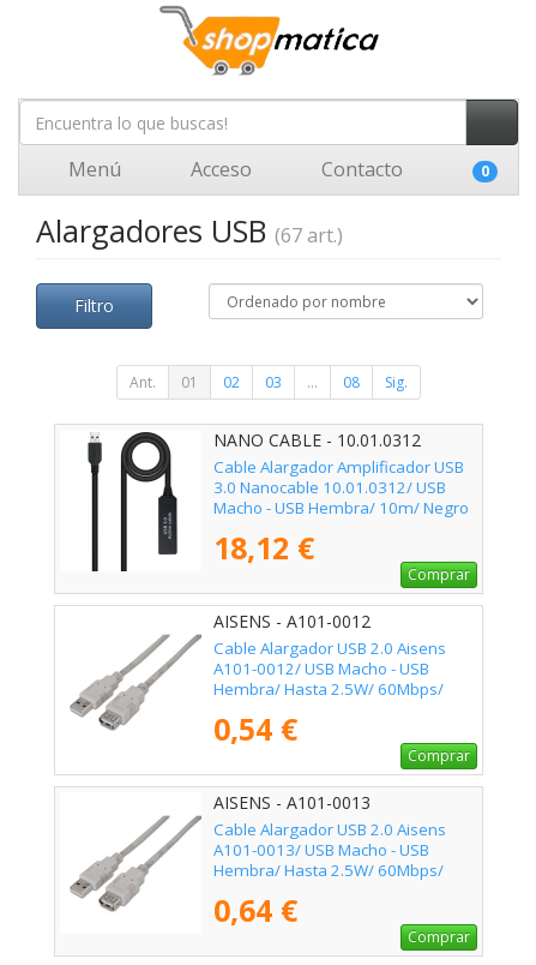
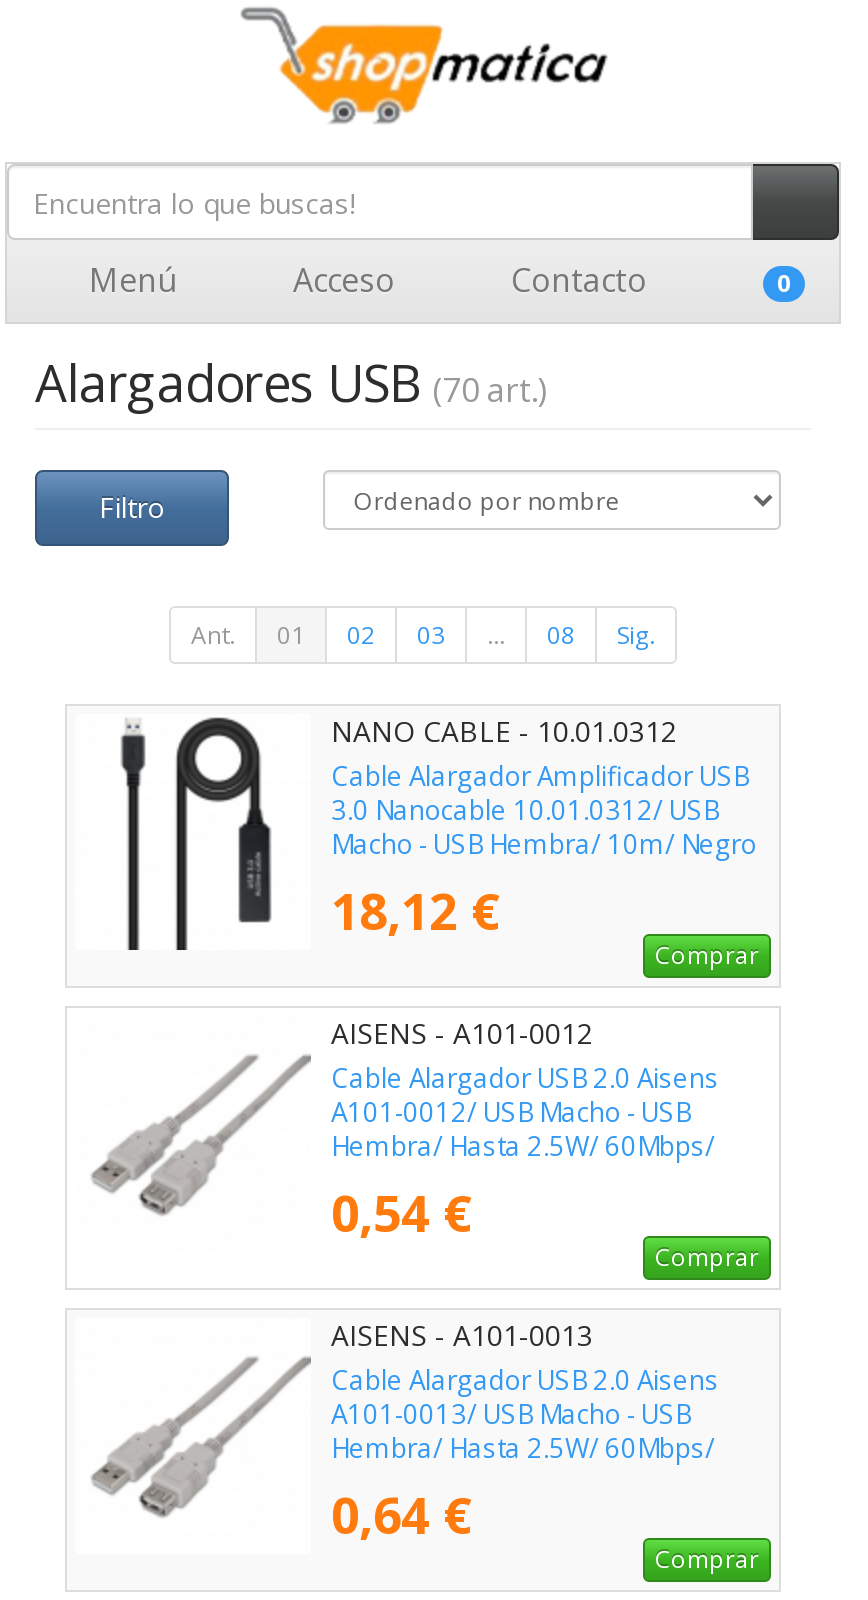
[36,210,343,251] Alargadores USB (67 art.) -> [35,348,547,416] Alargadores USB (70 art.)

